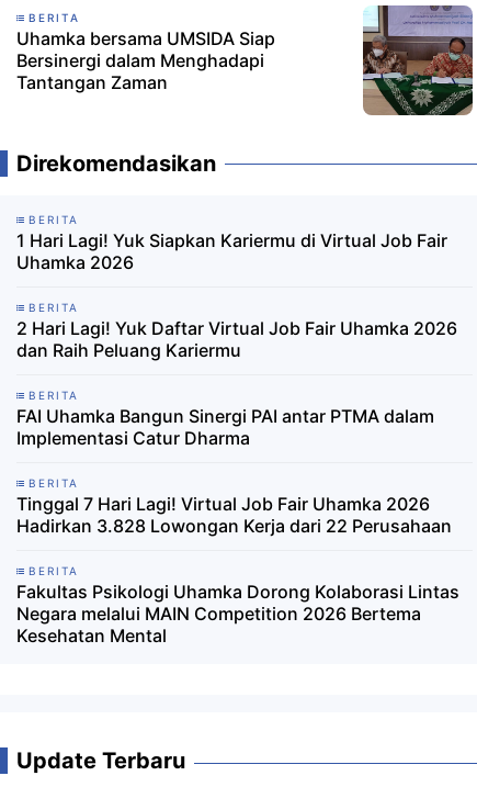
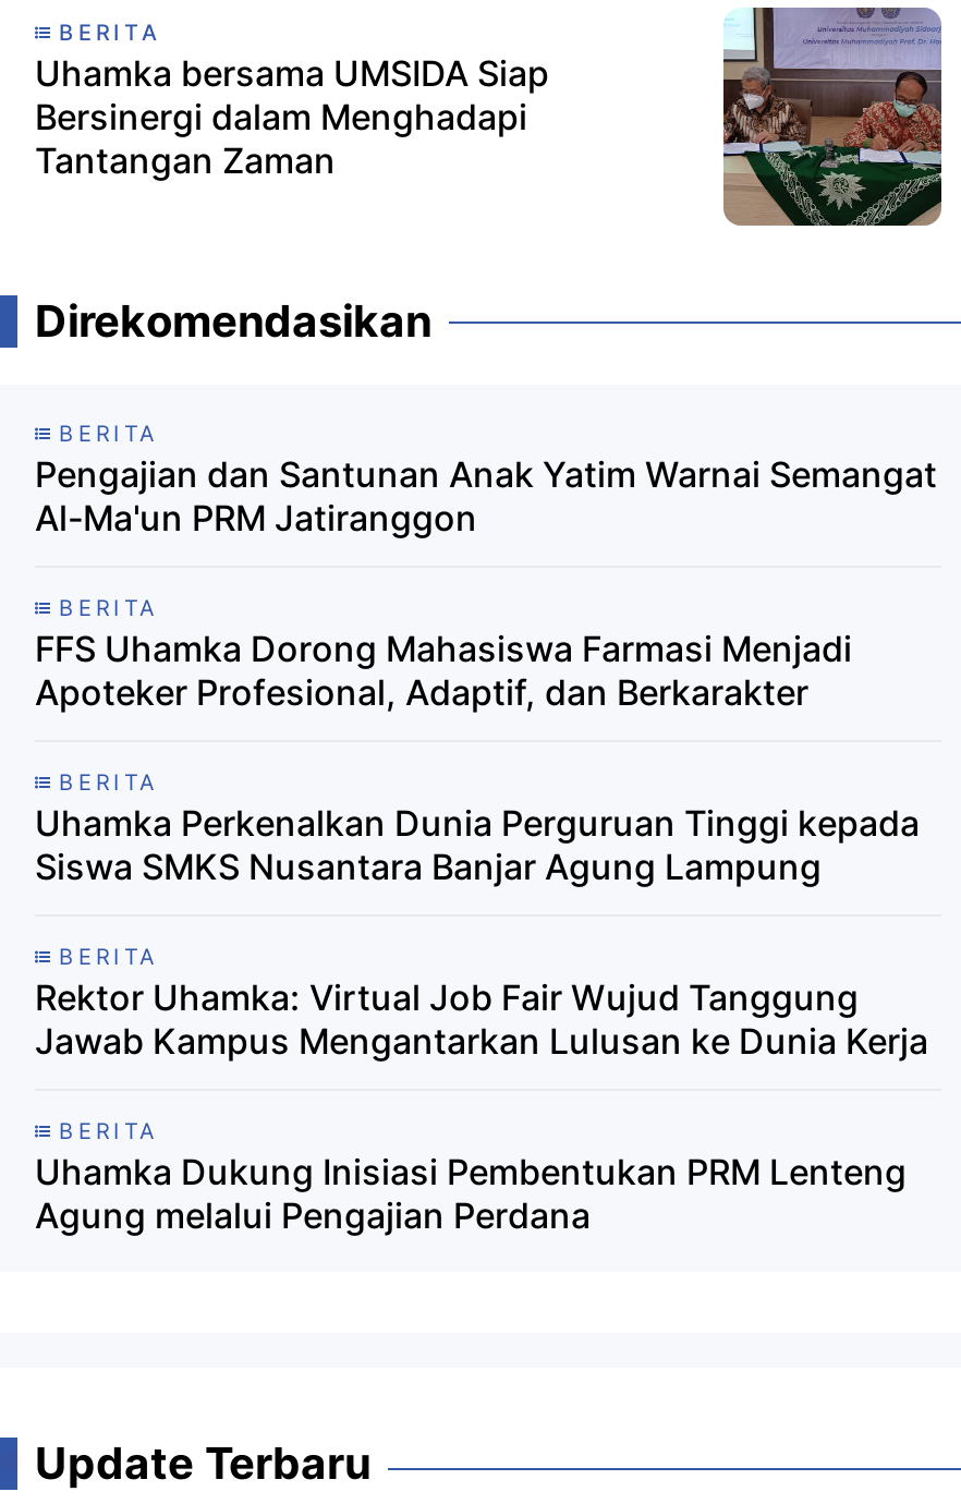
[16,229,447,273] 1 Hari Lagi! Yuk Siapkan Kariermu di Virtual Job Fair | Uhamka 2026 -> [35,452,937,539] Pengajian dan Santunan Anak Yatim Warnai Semangat | Al-Ma'un PRM Jatiranggon
[16,317,457,361] 2 Hari Lagi! Yuk Daftar Virtual Job Fair Uhamka 2026 | dan Raih Peluang Kariermu -> [35,627,852,714] FFS Uhamka Dorong Mahasiswa Farmasi Menjadi | Apoteker Profesional, Adaptif, dan Berkarakter
[16,405,434,449] FAI Uhamka Bangun Sinergi PAI antar PTMA dalam | Implementasi Catur Dharma -> [35,801,920,888] Uhamka Perkenalkan Dunia Perguruan Tinggi kepada | Siswa SMKS Nusantara Banjar Agung Lampung
[16,493,452,537] Tinggal 7 Hari Lagi! Virtual Job Fair Uhamka 2026 | Hadirkan 3.828 Lowongan Kerja dari 22 Perusahaan -> [35,975,928,1063] Rektor Uhamka: Virtual Job Fair Wujud Tanggung | Jawab Kampus Mengantarkan Lulusan ke Dunia Kerja
[16,581,459,647] Fakultas Psikologi Uhamka Dorong Kolaborasi Lintas | Negara melalui MAIN Competition 2026 Bertema | Kesehatan Mental -> [35,1150,907,1237] Uhamka Dukung Inisiasi Pembentukan PRM Lenteng | Agung melalui Pengajian Perdana

